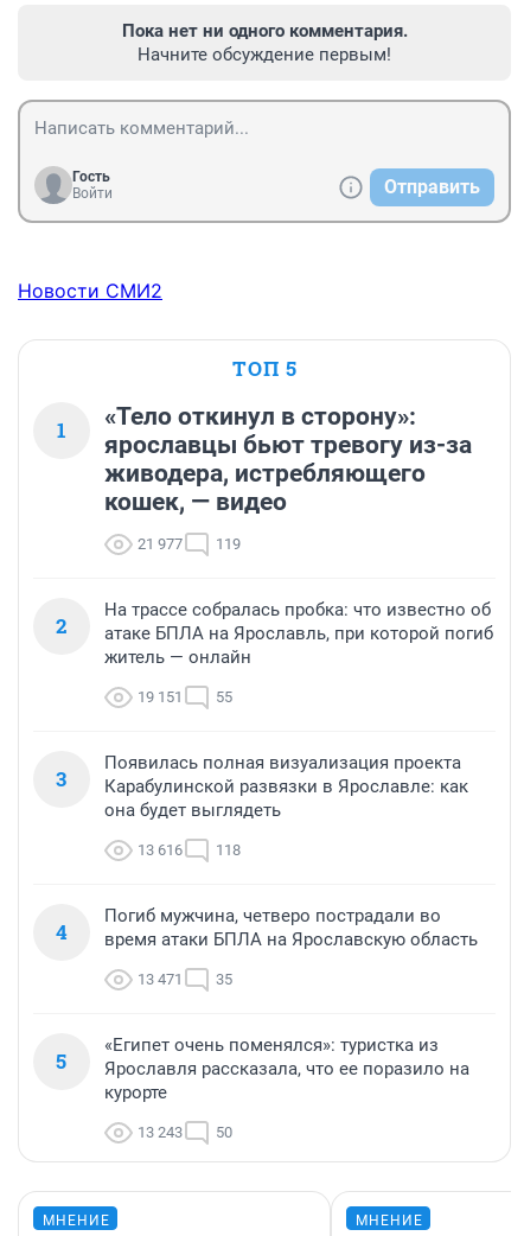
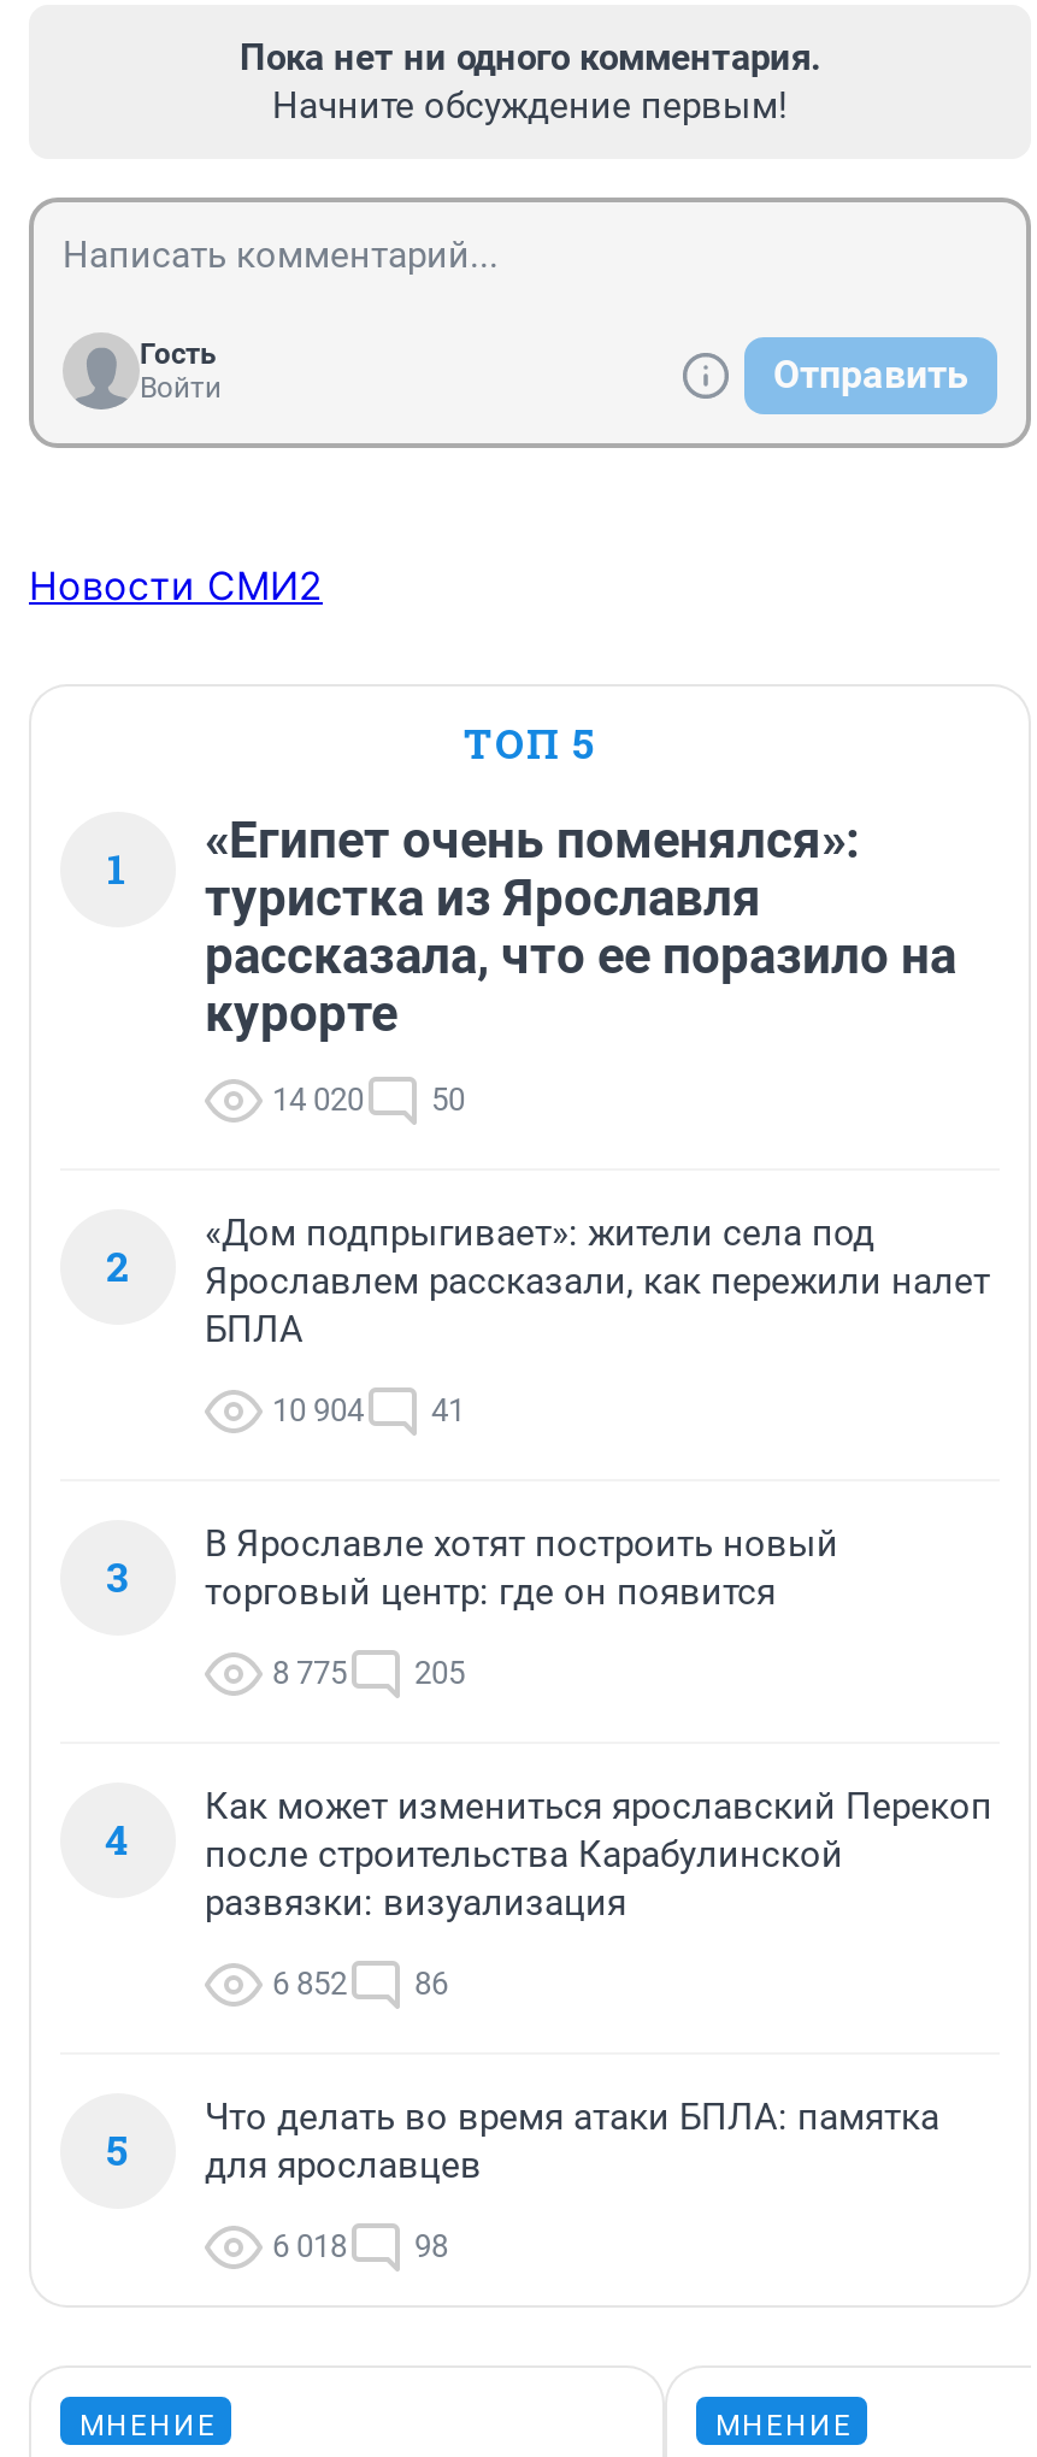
[104,402,472,516] «Тело откинул в сторону»: | ярославцы бьют тревогу из-за | живодера, истребляющего | кошек, — видео -> [205,812,956,1043] «Египет очень поменялся»: | туристка из Ярославля | рассказала, что ее поразило на | курорте
[138,535,241,553] 21 977 | 119 -> [272,1082,465,1118] 14 020 | 50
[104,599,493,668] На трассе собралась пробка: что известно об | атаке БПЛА на Ярославль, при которой погиб | житель — онлайн -> [205,1212,990,1352] «Дом подпрыгивает»: жители села под | Ярославлем рассказали, как пережили налет | БПЛА
[138,688,232,706] 19 151 | 55 -> [272,1393,465,1429] 10 904 | 41
[104,752,468,821] Появилась полная визуализация проекта | Карабулинской развязки в Ярославле: как | она будет выглядеть -> [205,1523,838,1614] В Ярославле хотят построить новый | торговый центр: где он появится
[138,841,241,859] 13 616 | 118 -> [272,1655,465,1691] 8 775 | 205
[104,905,478,950] Погиб мужчина, четверо пострадали во | время атаки БПЛА на Ярославскую область -> [205,1785,992,1925] Как может измениться ярославский Перекоп | после строительства Карабулинской | развязки: визуализация
[138,970,232,988] 13 471 | 35 -> [272,1966,448,2002] 6 852 | 86
[104,1034,469,1103] «Египет очень поменялся»: туристка из | Ярославля рассказала, что ее поразило на | курорте -> [205,2096,939,2187] Что делать во время атаки БПЛА: памятка | для ярославцев
[138,1123,232,1141] 13 243 | 50 -> [272,2228,448,2265] 6 018 | 98

